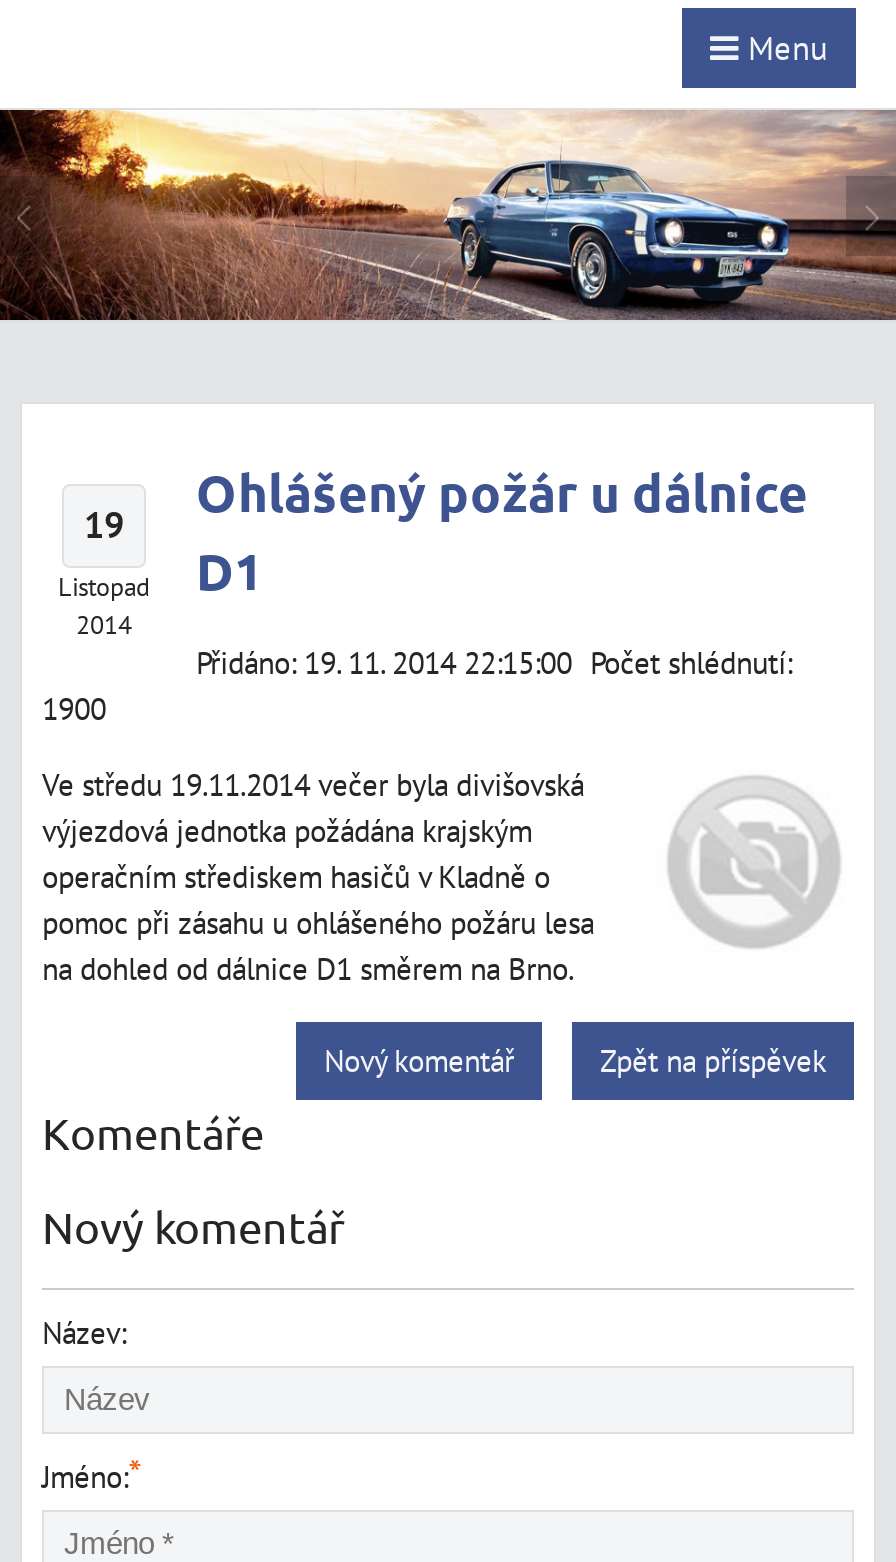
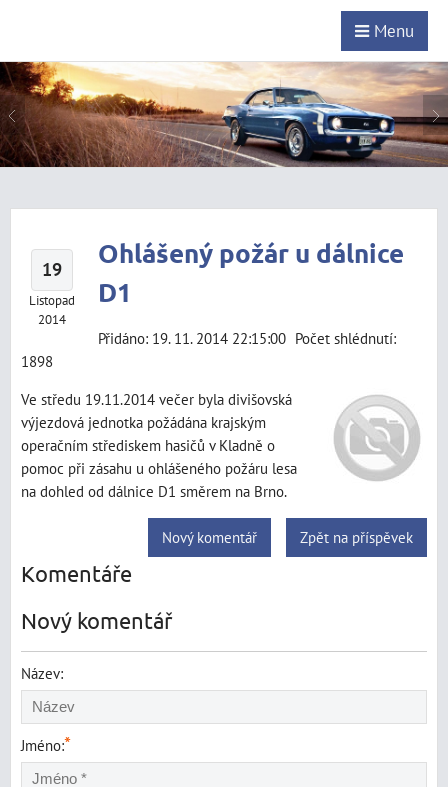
[42,688,106,728] 1900 -> [21,351,53,371] 1898

